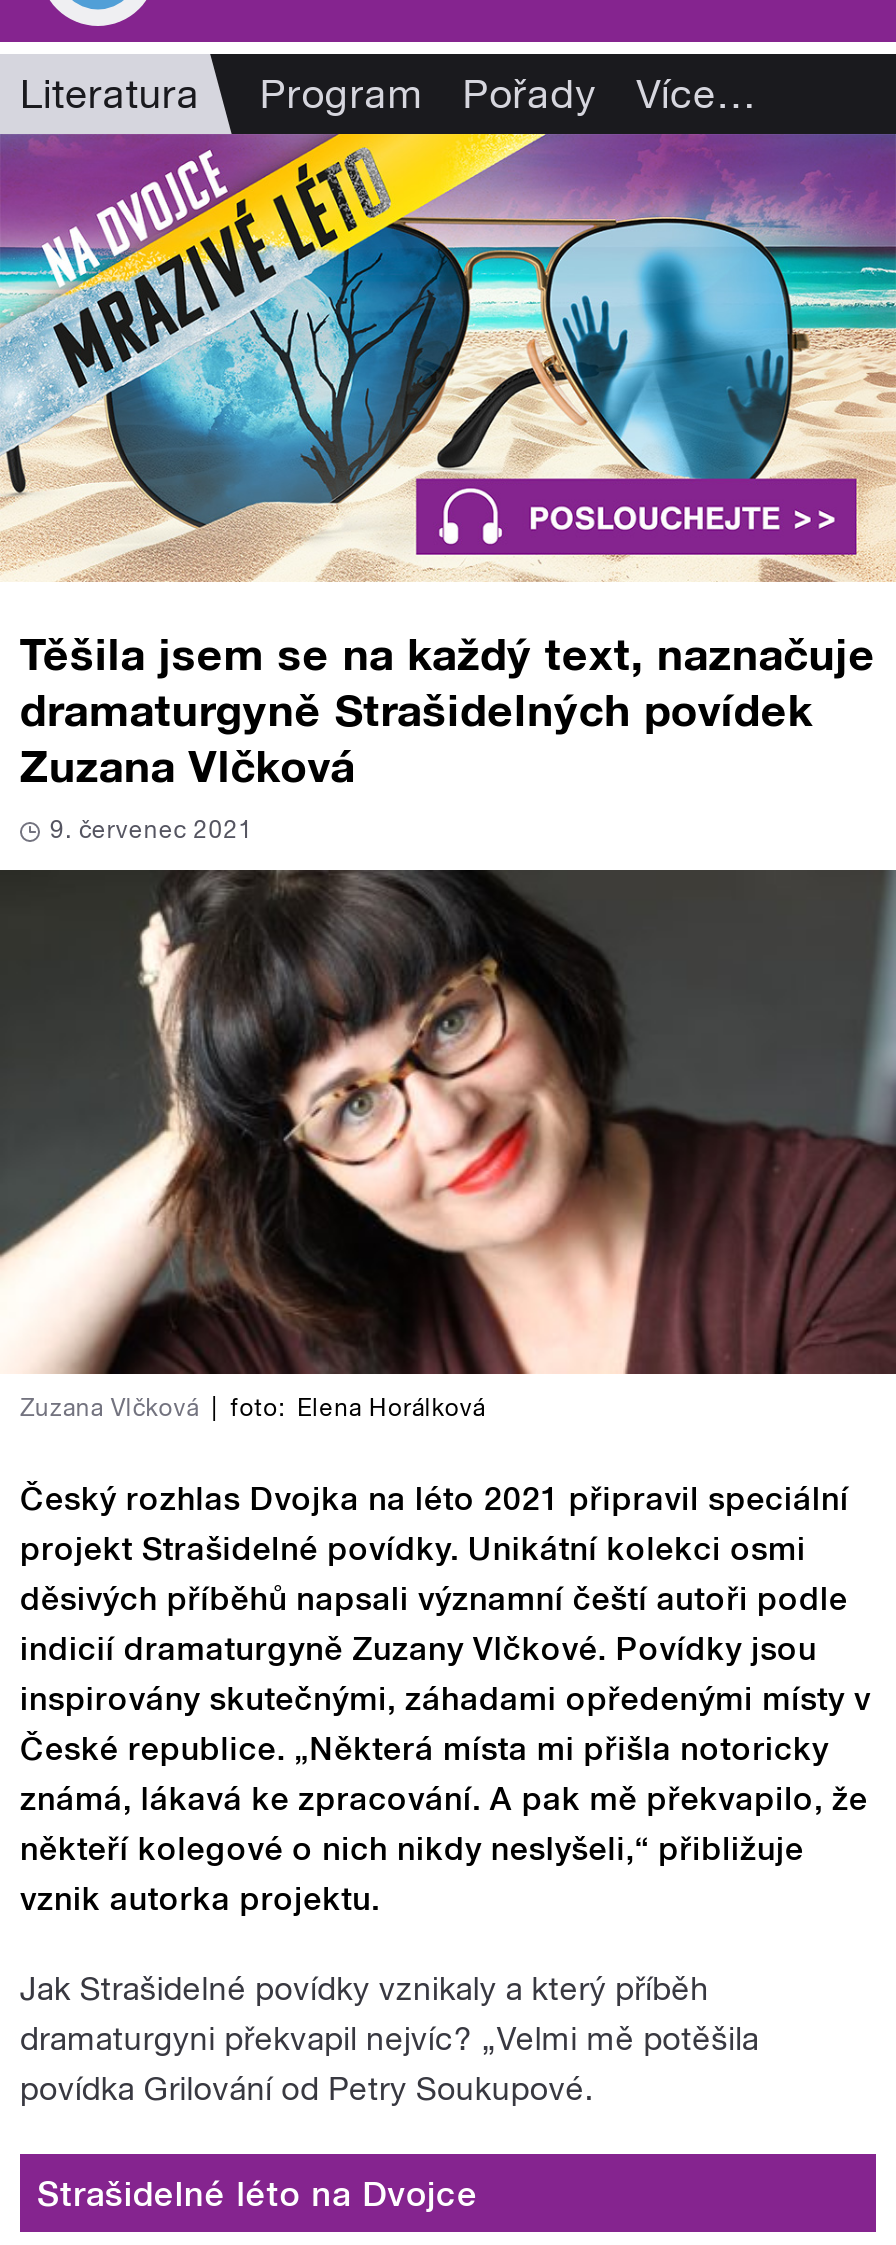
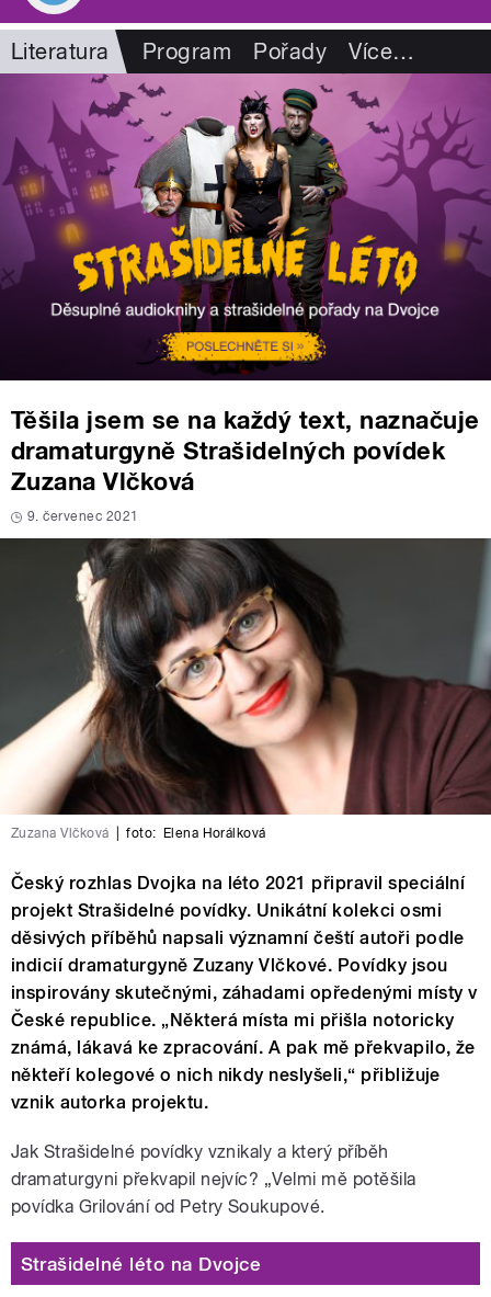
[6,132,890,582] [image] -> [3,72,488,382] [image]

